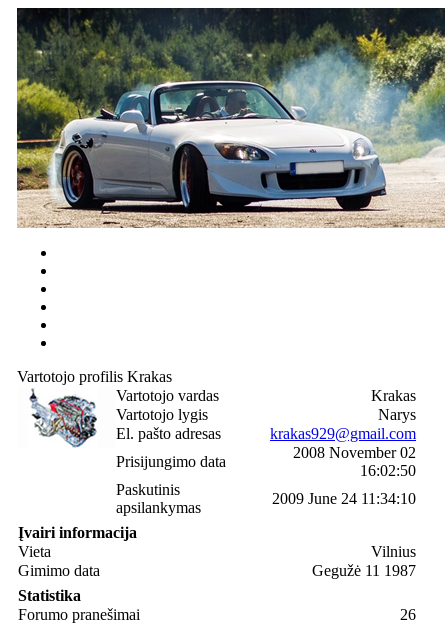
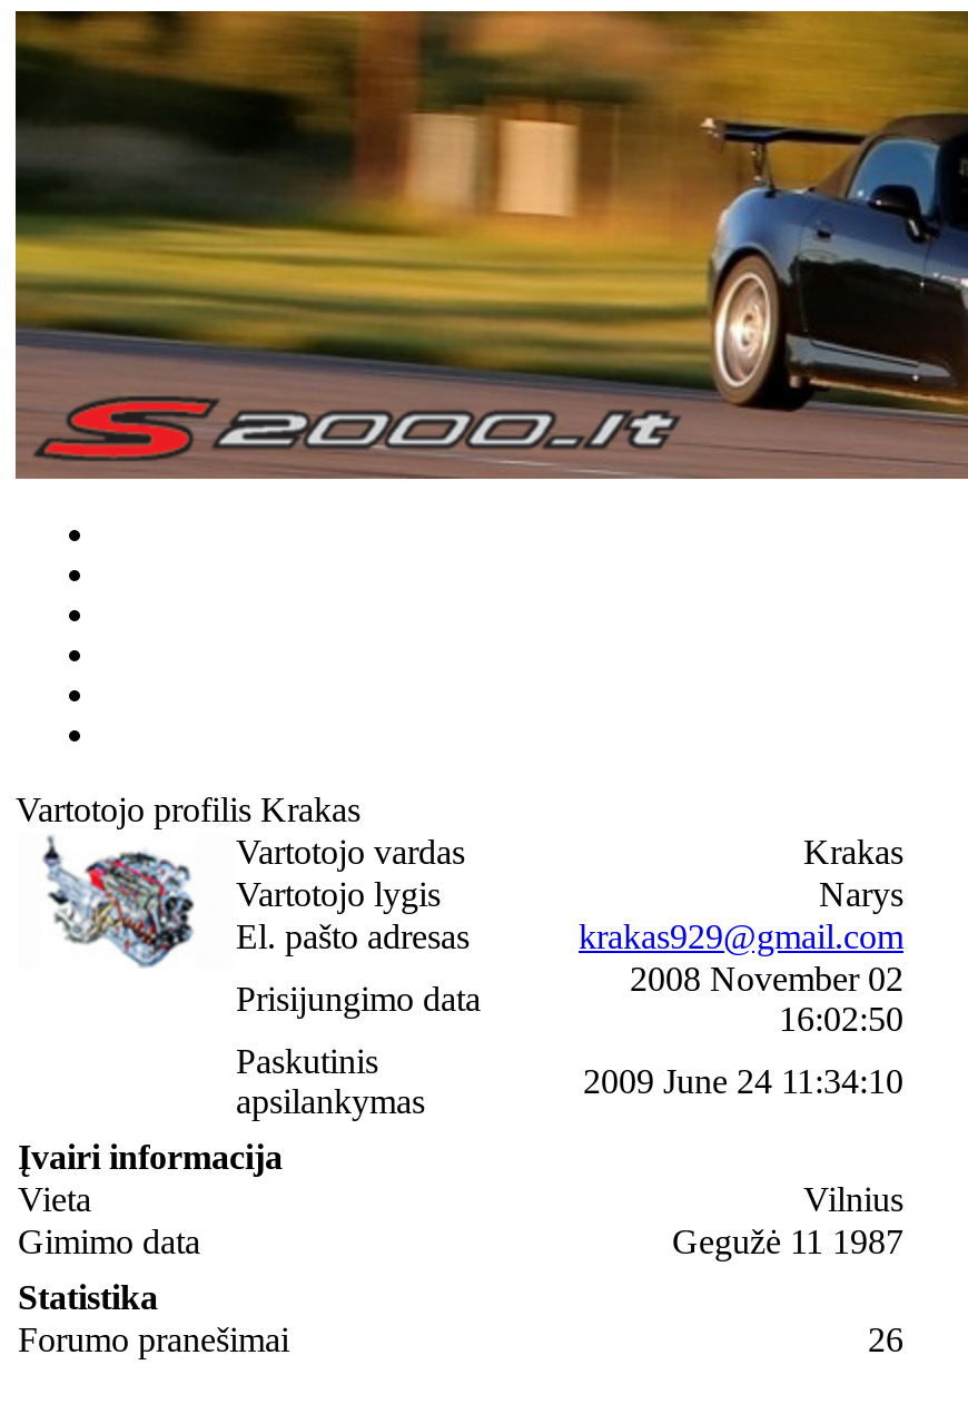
[16,7,442,228] [image] -> [13,9,961,479] [image]

